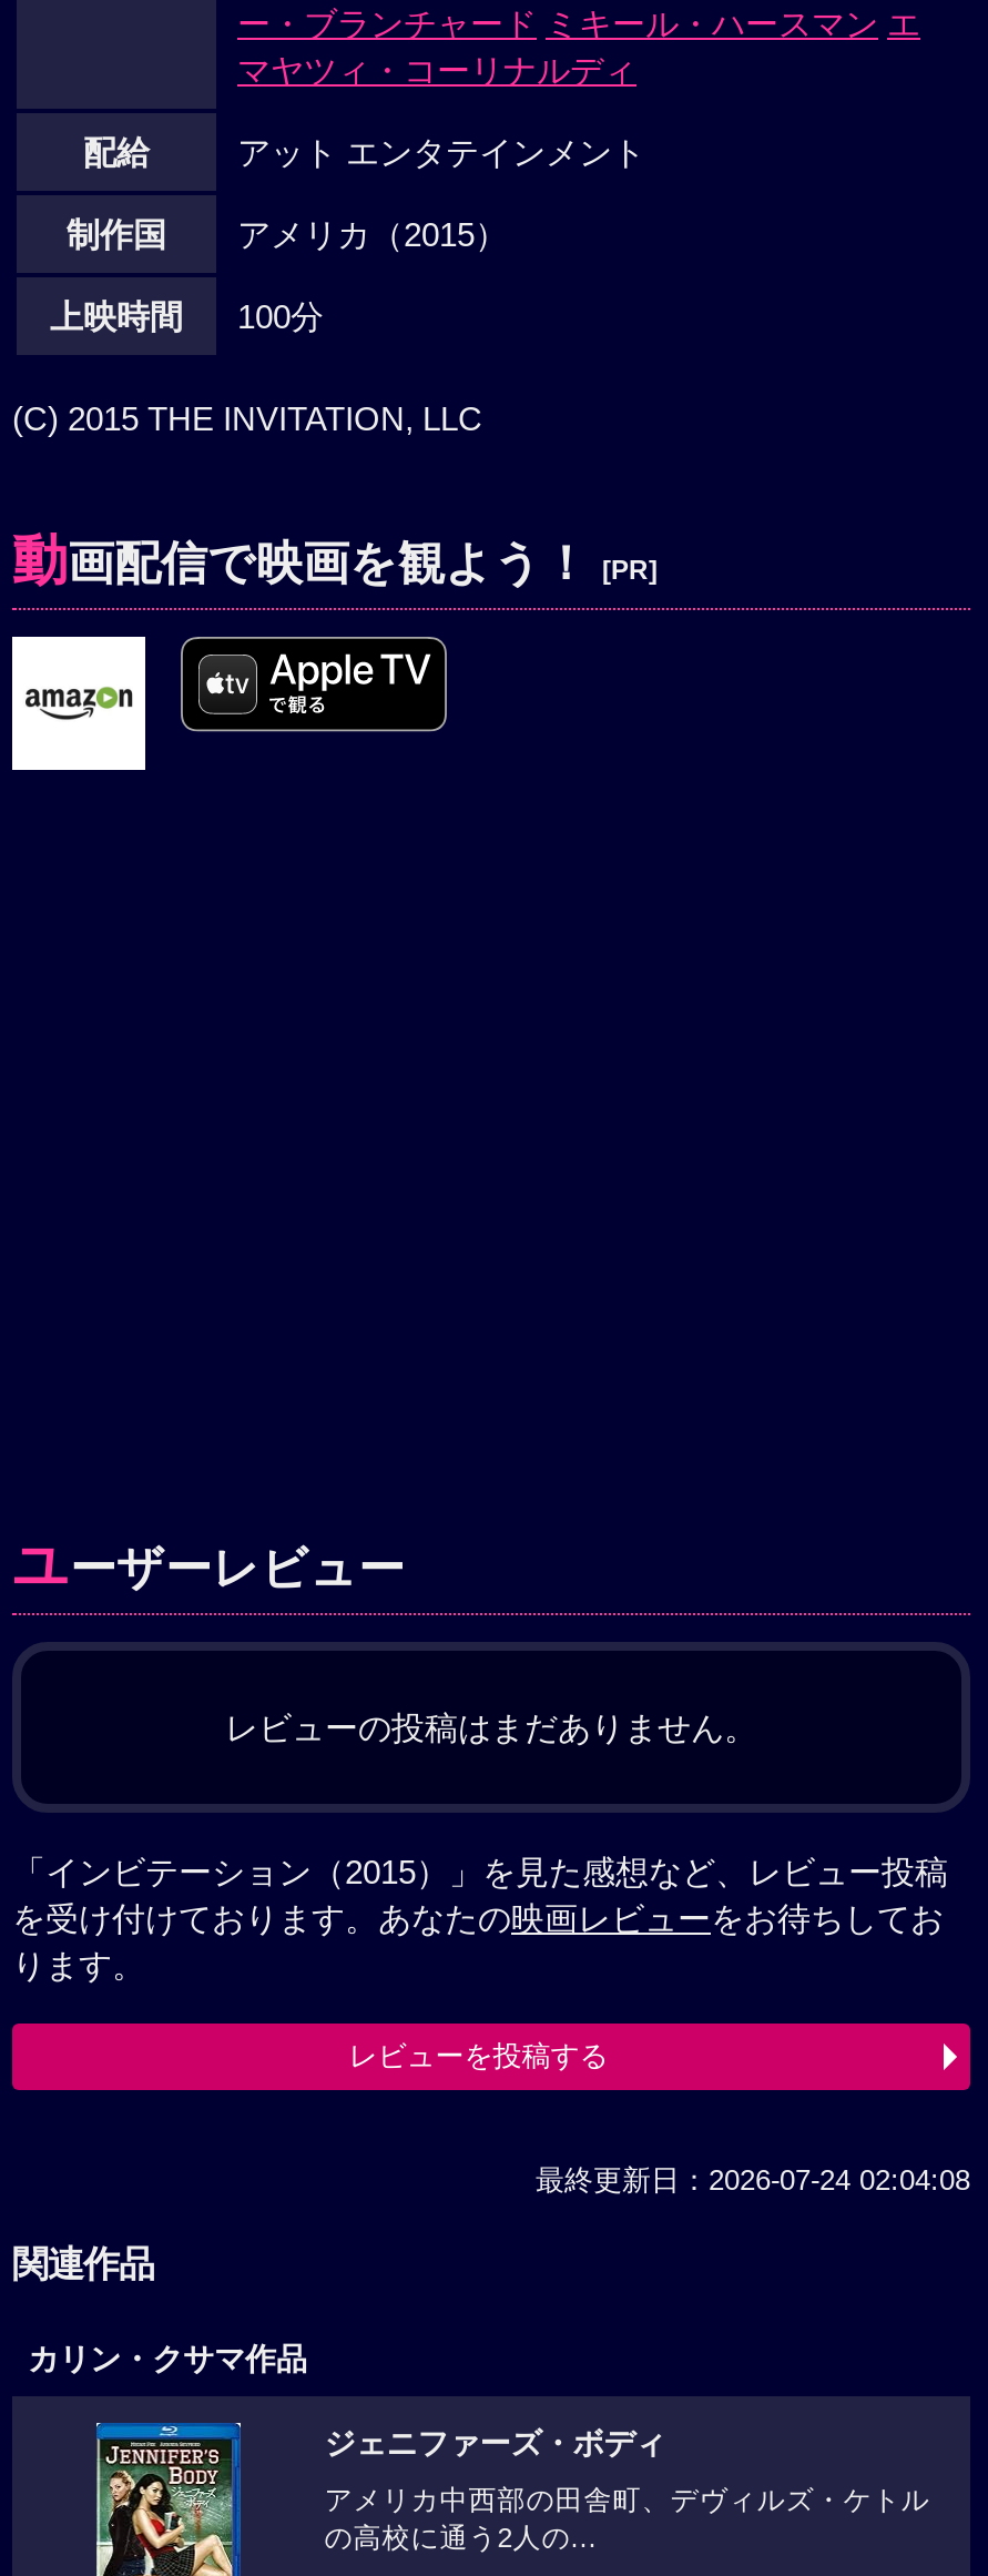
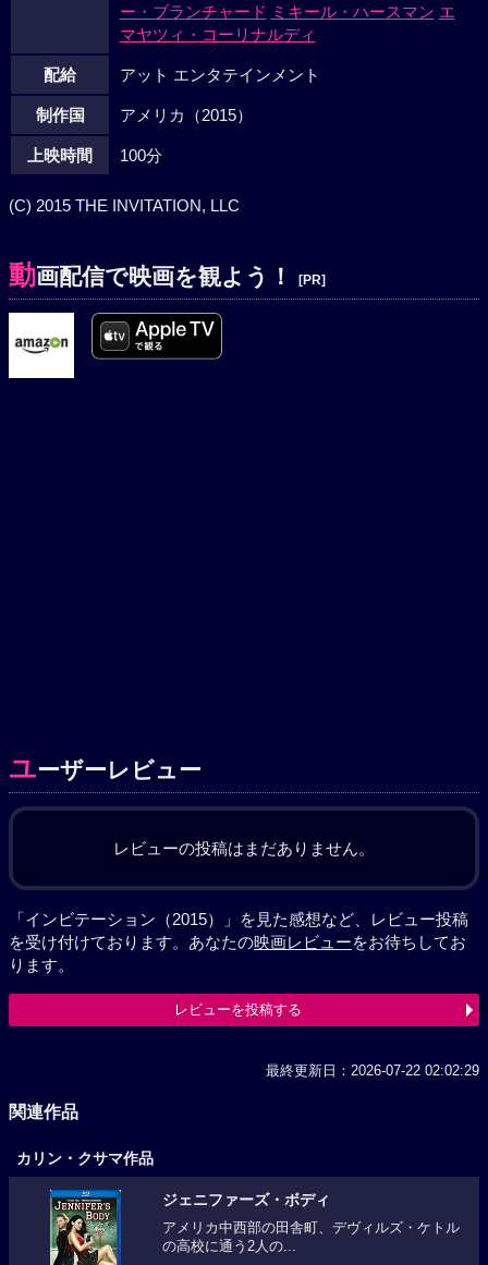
[536,2164,970,2197] 最終更新日：2026-07-24 02:04:08 -> [266,1063,479,1079] 最終更新日：2026-07-22 02:02:29

